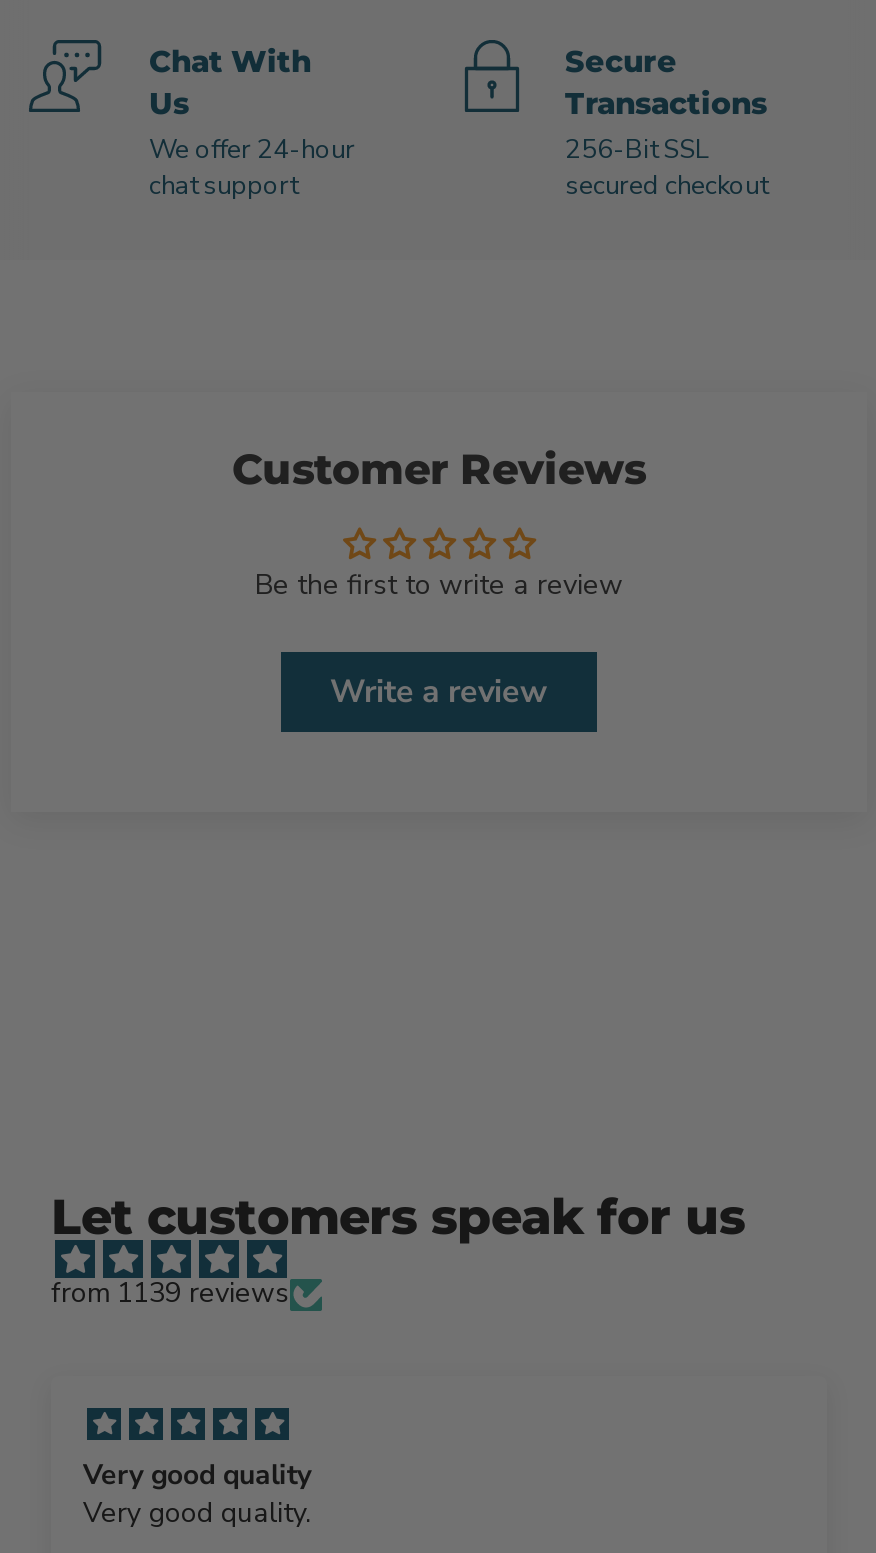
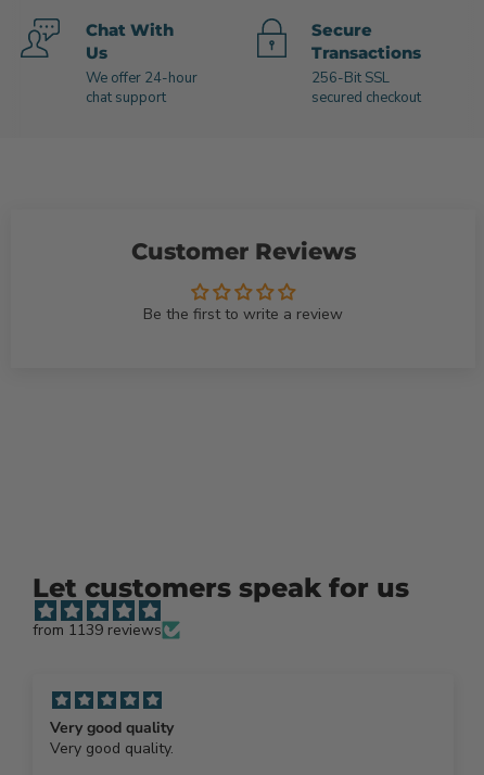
[330,669,548,713] Write a review -> none

